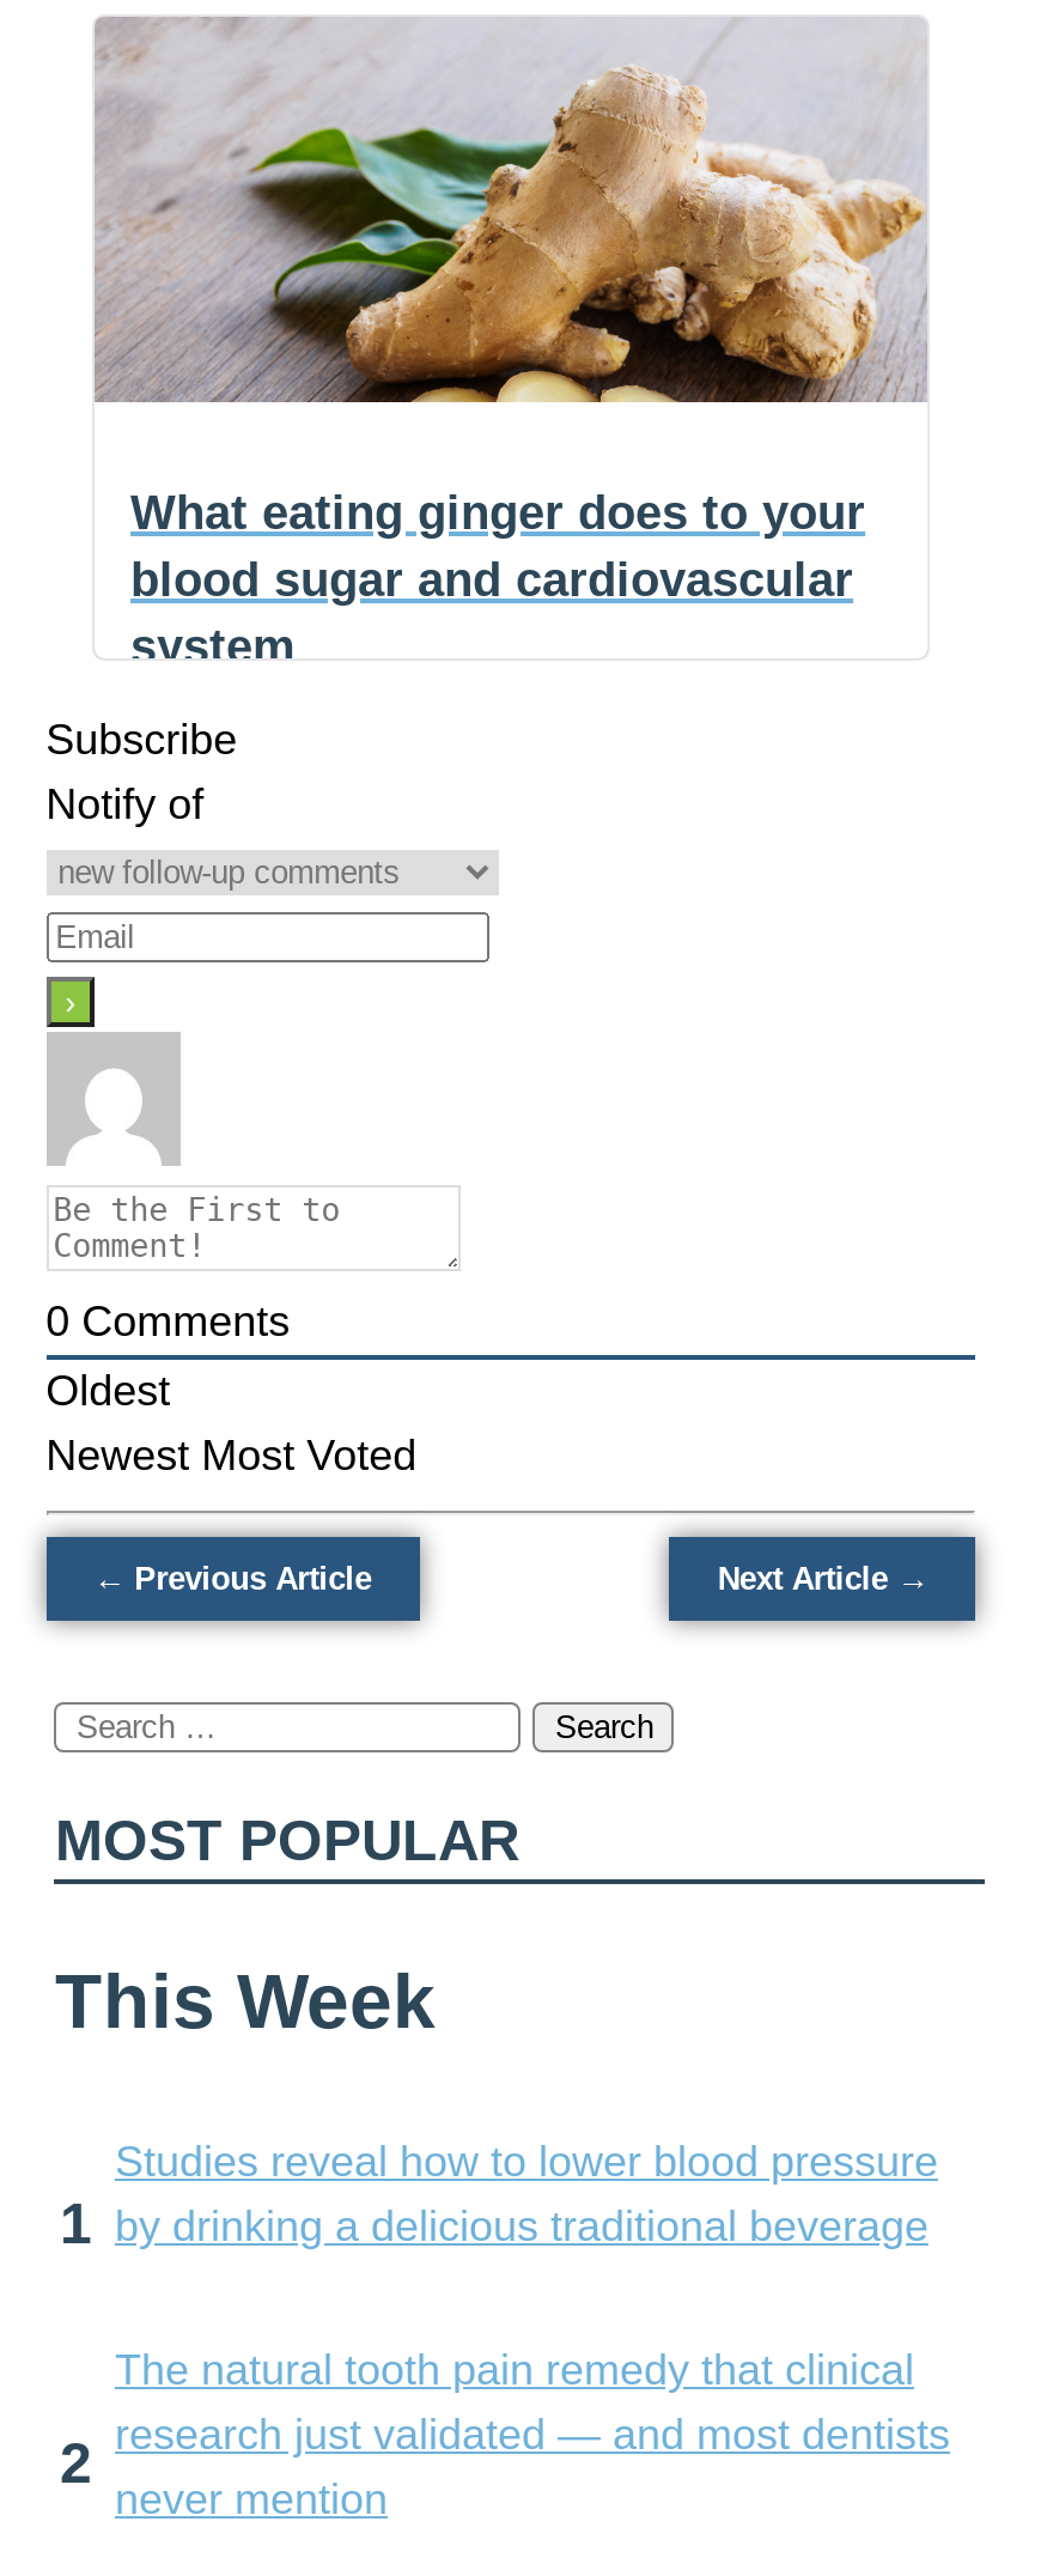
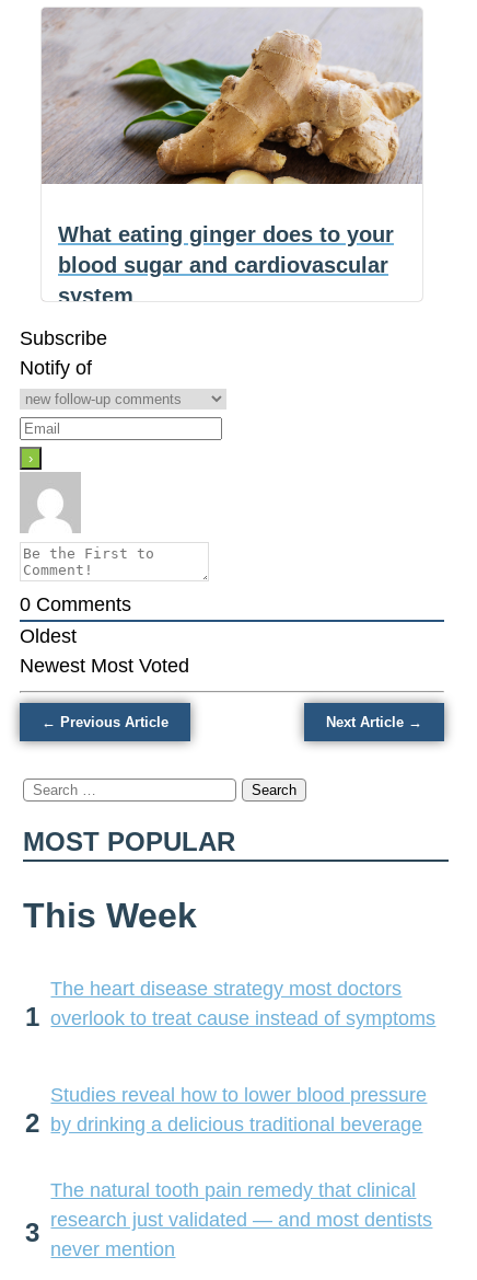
none -> [51,978,436,1029] The heart disease strategy most doctors | overlook to treat cause instead of symptoms
none -> [26,1108,40,1138] 2
[60,2411,950,2494] 2 research just validated — and most dentists -> [26,1209,433,1247] 3 research just validated — and most dentists

